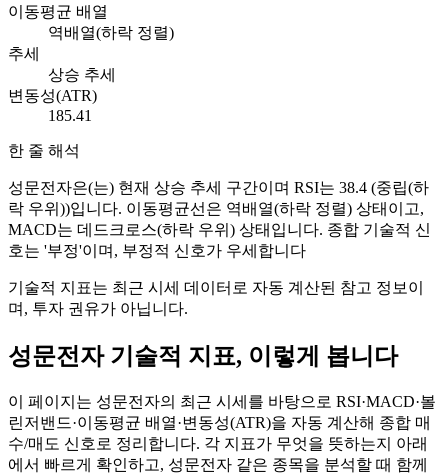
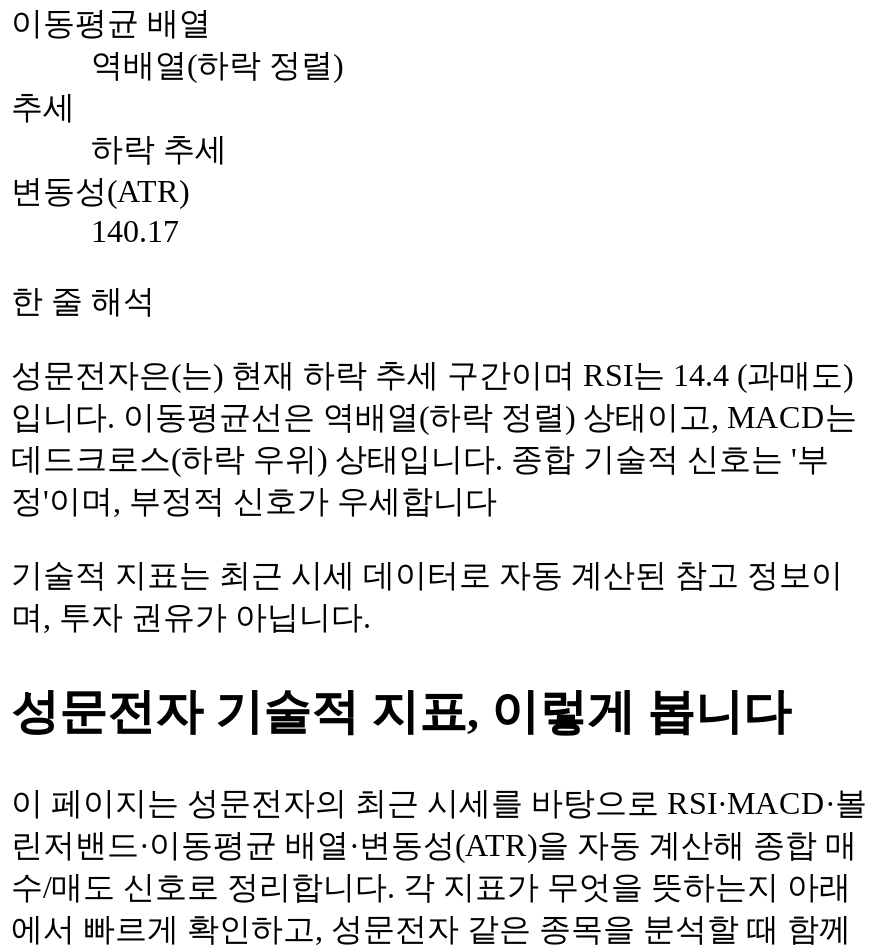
[48,66,116,83] 상승 추세 -> [91,132,227,166] 하락 추세
[48,107,92,124] 185.41 -> [91,214,179,248] 140.17
[8,179,431,259] 성문전자은(는) 현재 상승 추세 구간이며 RSI는 38.4 (중립(하 | 락 우위))입니다. 이동평균선은 역배열(하락 정렬) 상태이고, | MACD는 데드크로스(하락 우위) 상태입니다. 종합 기술적 신 | 호는 '부정'이며, 부정적 신호가 우세합니다 -> [11,358,857,518] 성문전자은(는) 현재 하락 추세 구간이며 RSI는 14.4 (과매도) | 입니다. 이동평균선은 역배열(하락 정렬) 상태이고, MACD는 | 데드크로스(하락 우위) 상태입니다. 종합 기술적 신호는 '부 | 정'이며, 부정적 신호가 우세합니다

